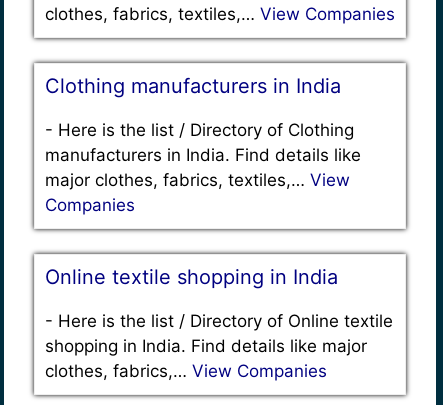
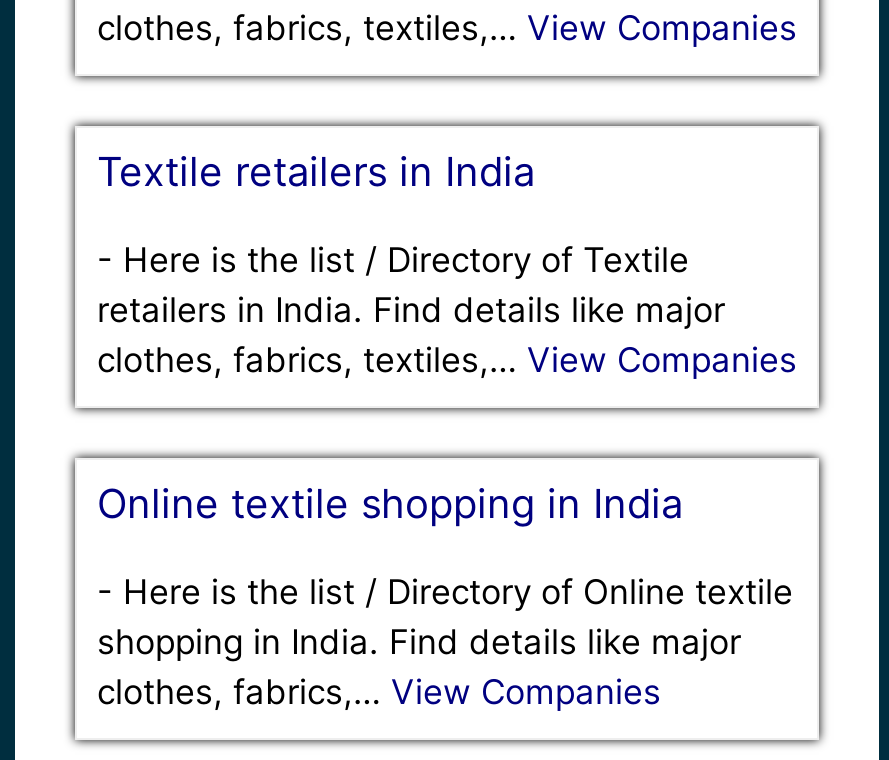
[45,74,341,98] Clothing manufacturers in India -> [97,148,535,196] Textile retailers in India
[45,120,361,215] - Here is the list / Directory of Clothing | manufacturers in India. Find details like | major clothes, fabrics, textiles,… View | Companies -> [97,240,797,380] - Here is the list / Directory of Textile | retailers in India. Find details like major | clothes, fabrics, textiles,… View Companies

